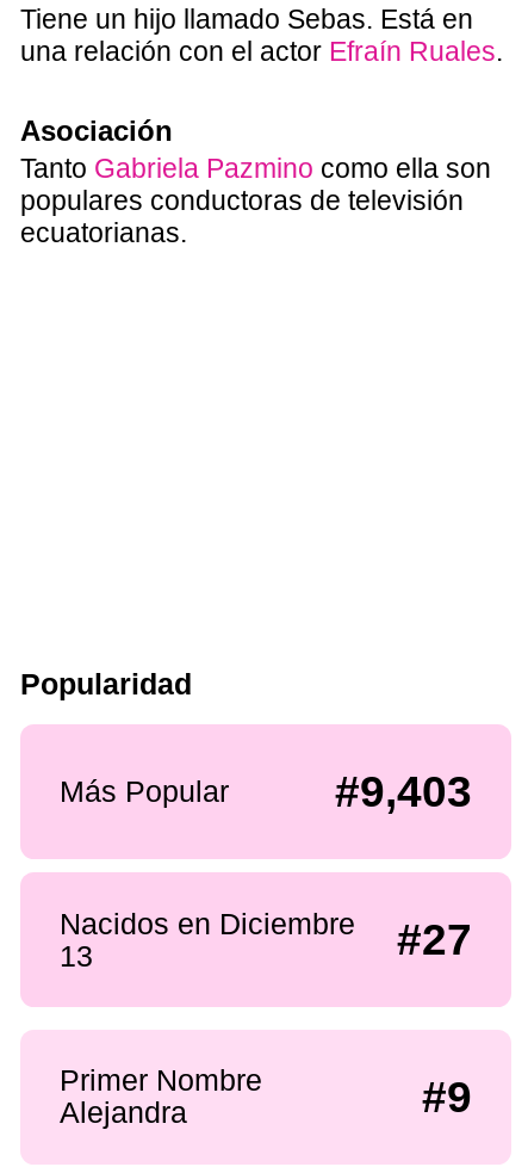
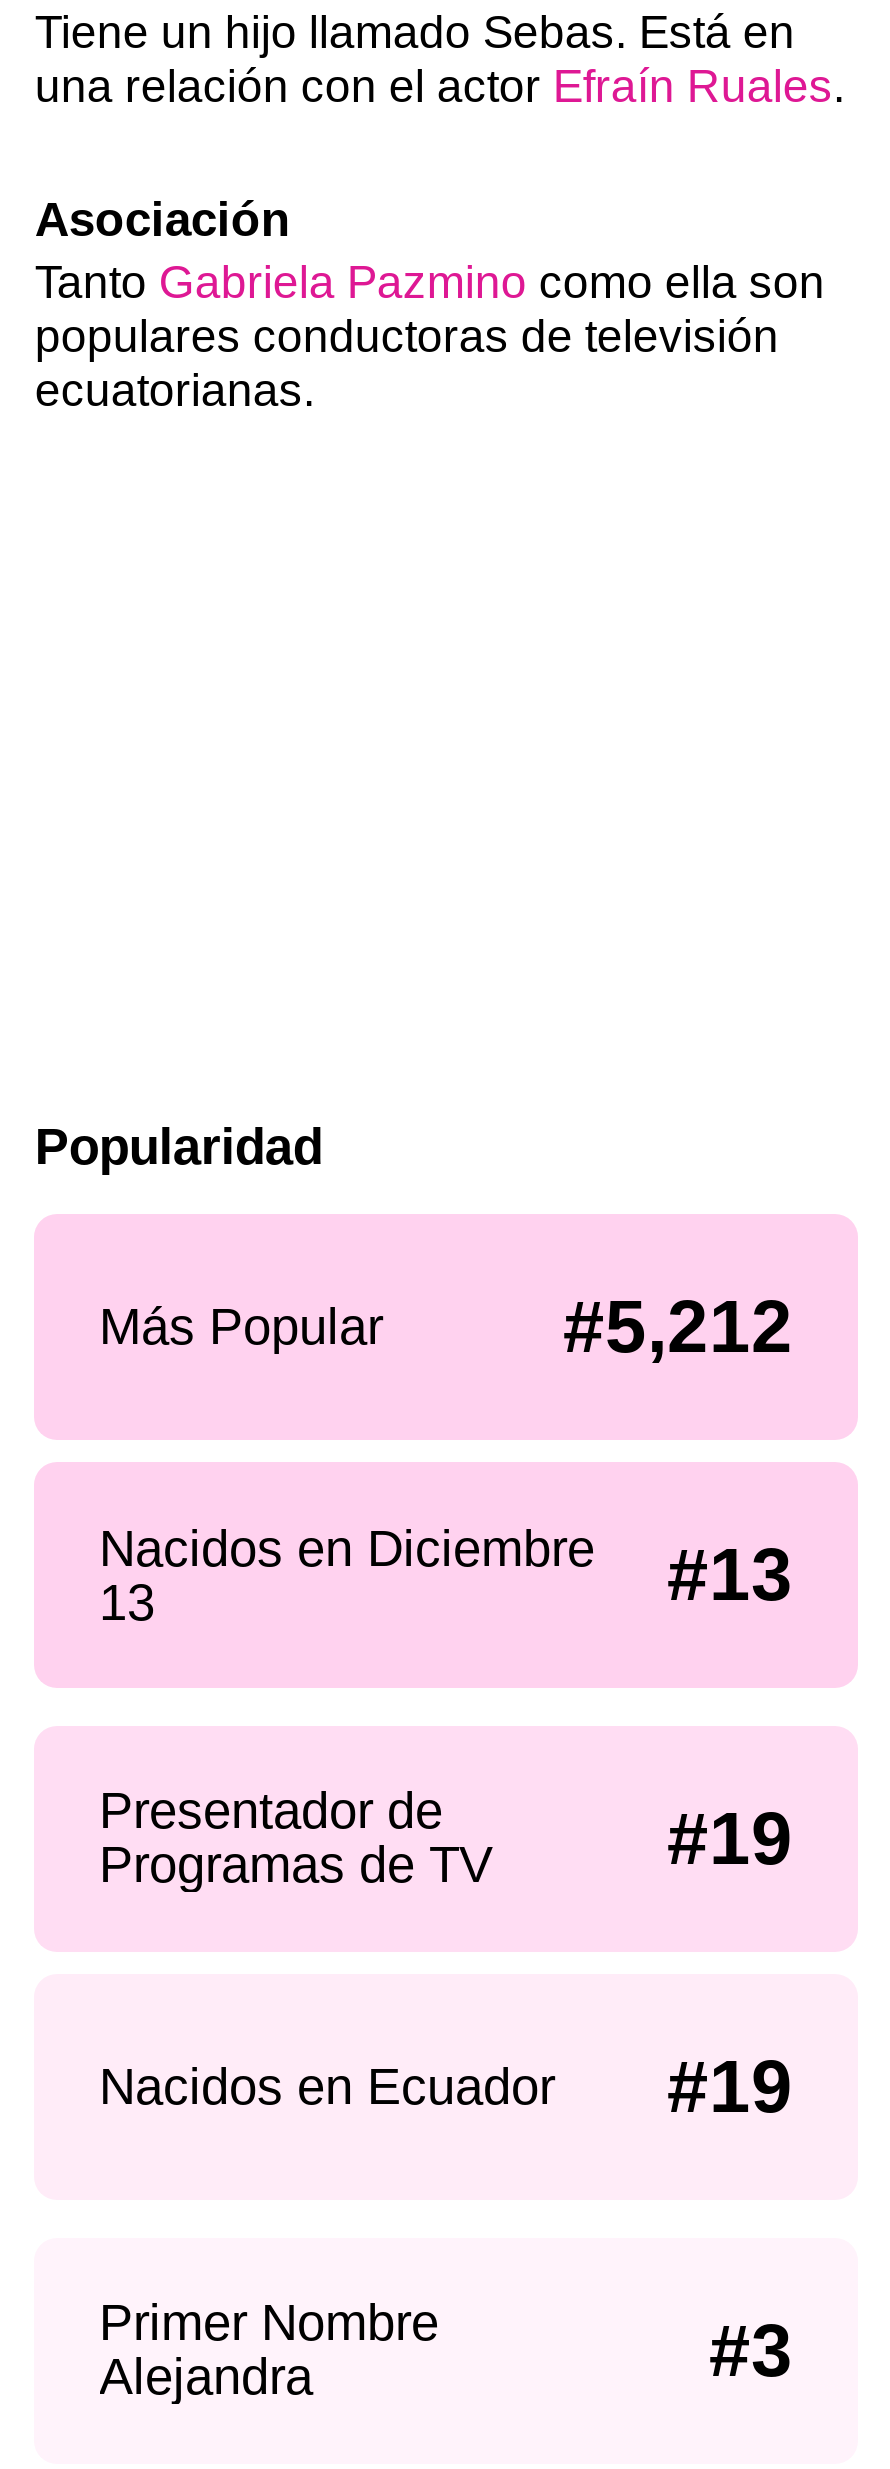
[336,767,473,816] #9,403 -> [563,1286,793,1368] #5,212
[397,916,473,965] #27 -> [99,1535,793,2129] #13 | Presentador de | Programas de TV | #19 | Nacidos en Ecuador | #19
[423,1072,473,1121] #9 -> [709,2309,793,2391] #3

